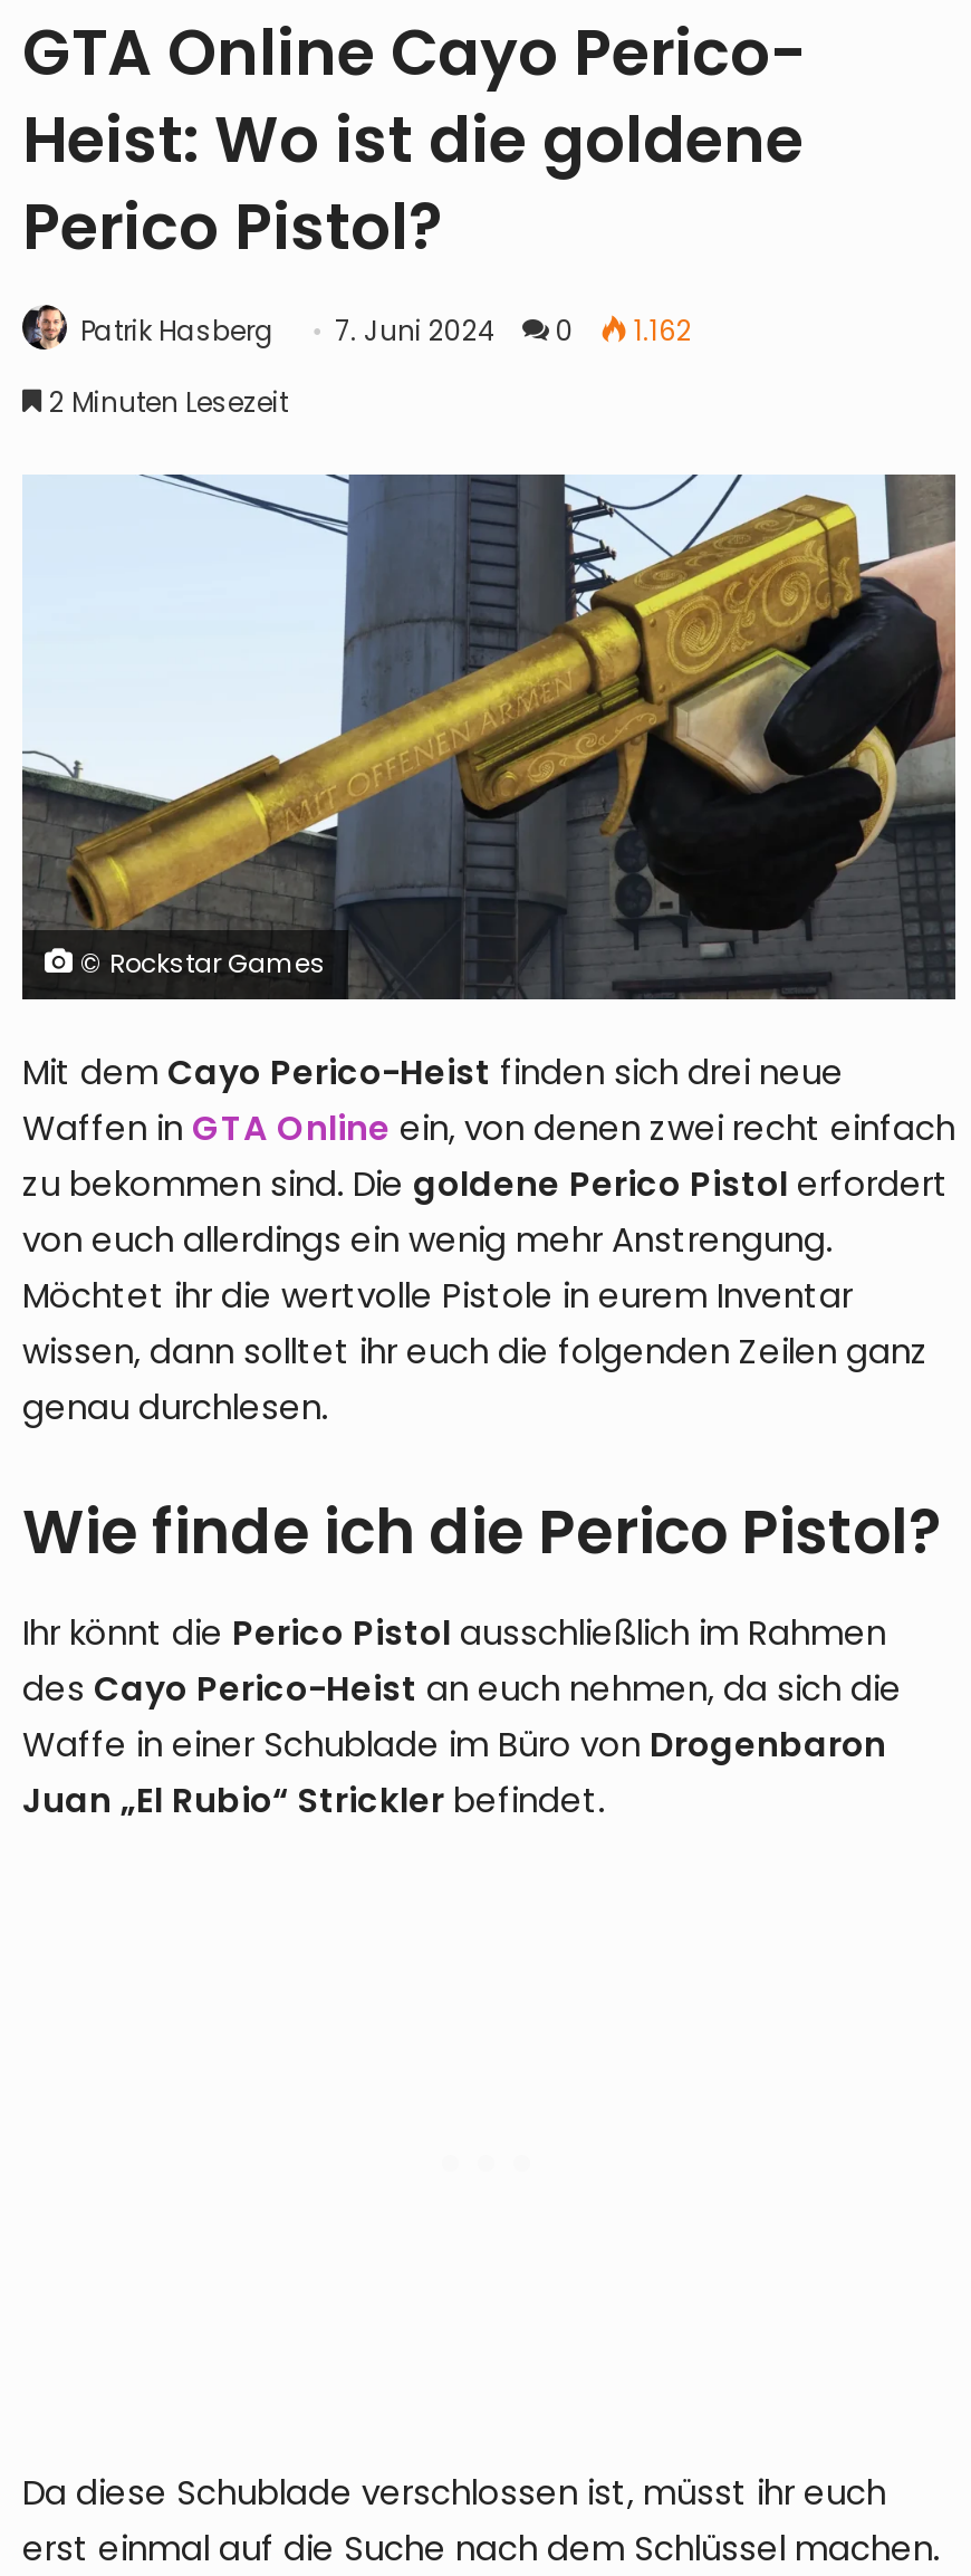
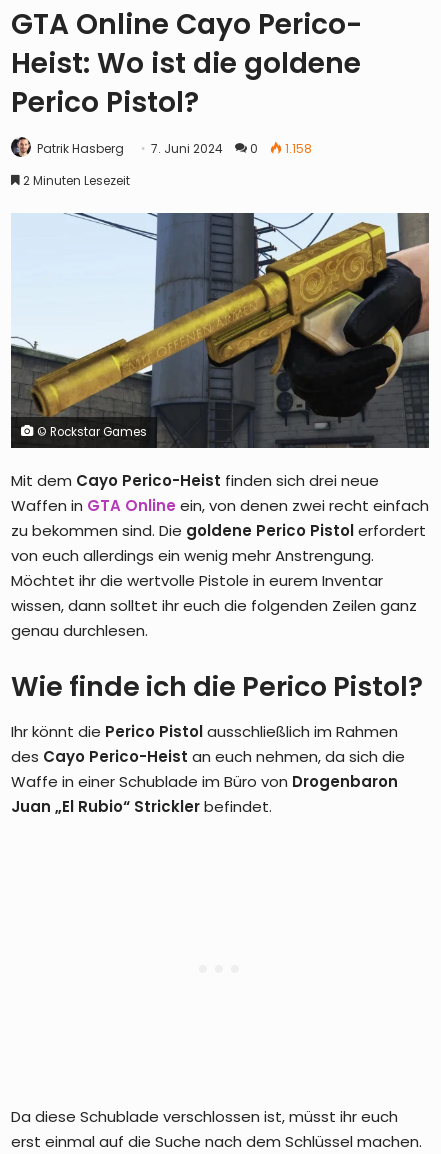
[80,312,692,349] Patrik Hasberg 7. Juni 2024 0 1.162 -> [37,140,312,157] Patrik Hasberg 7. Juni 2024 0 1.158

